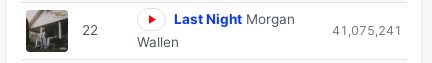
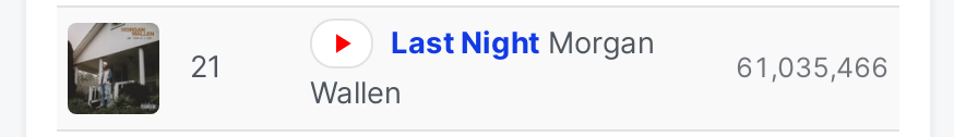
[82,22,98,38] 22 -> [190,49,220,84] 21
[332,23,402,38] 41,075,241 -> [736,51,889,84] 61,035,466

